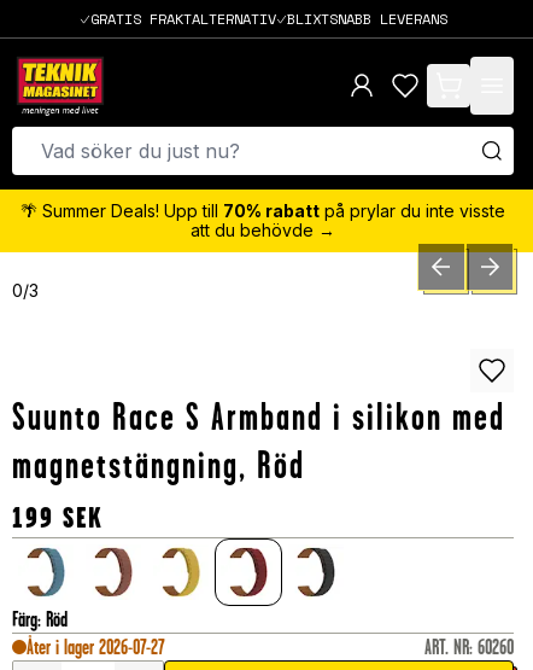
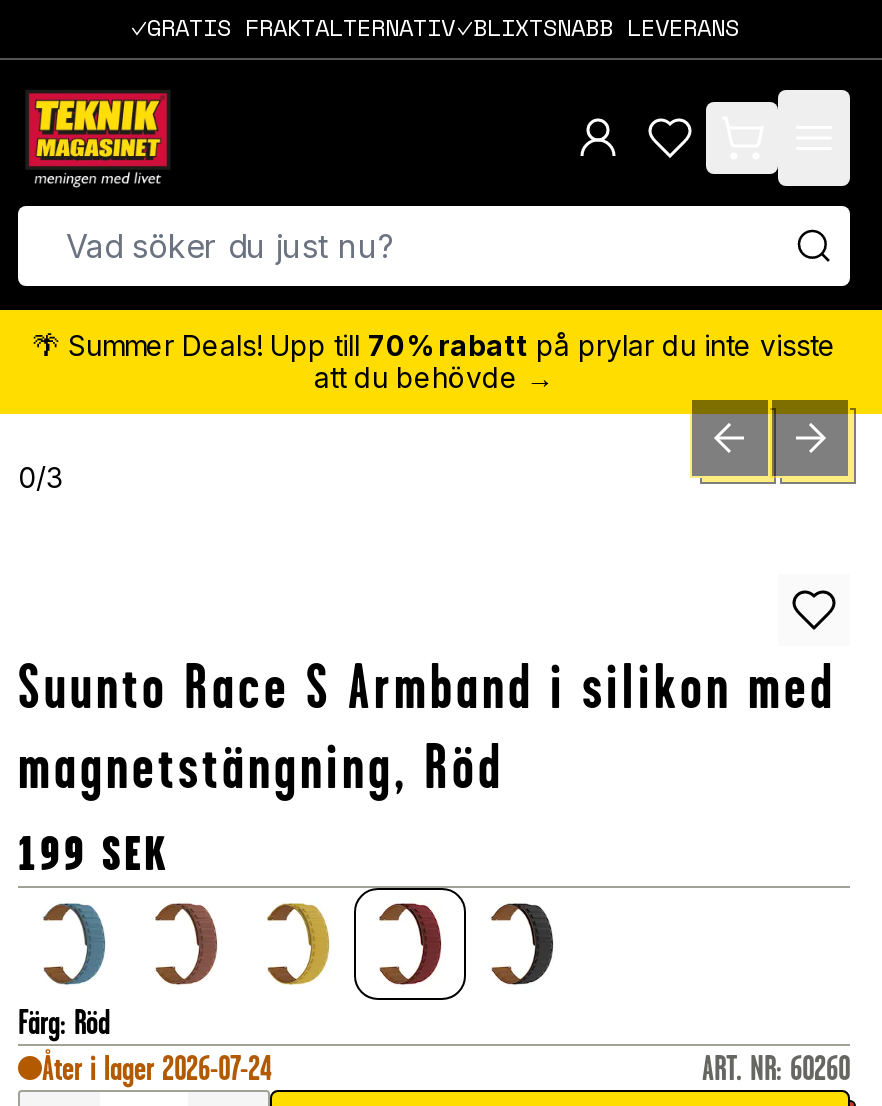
[27,635,165,659] Åter i lager 2026-07-27 -> [42,1049,272,1089] Åter i lager 2026-07-24

